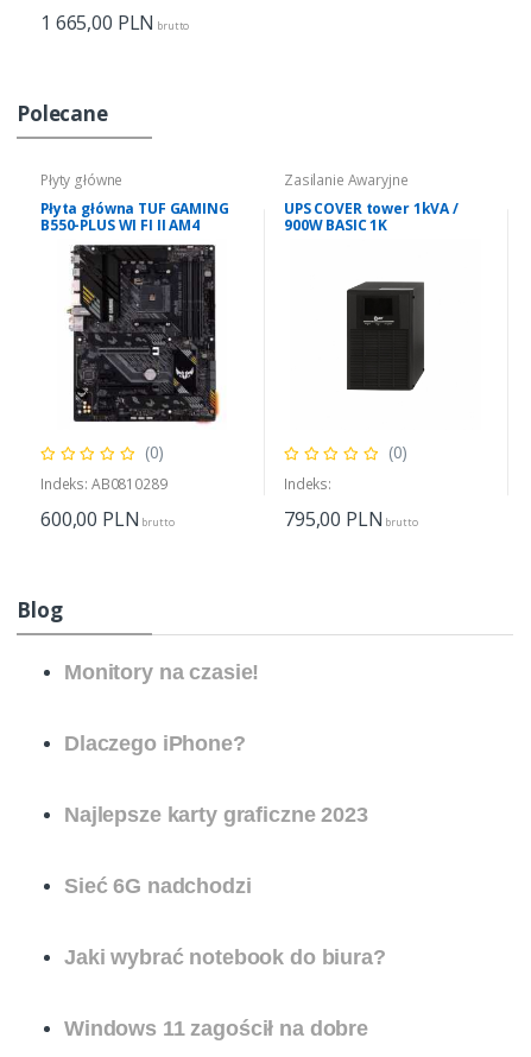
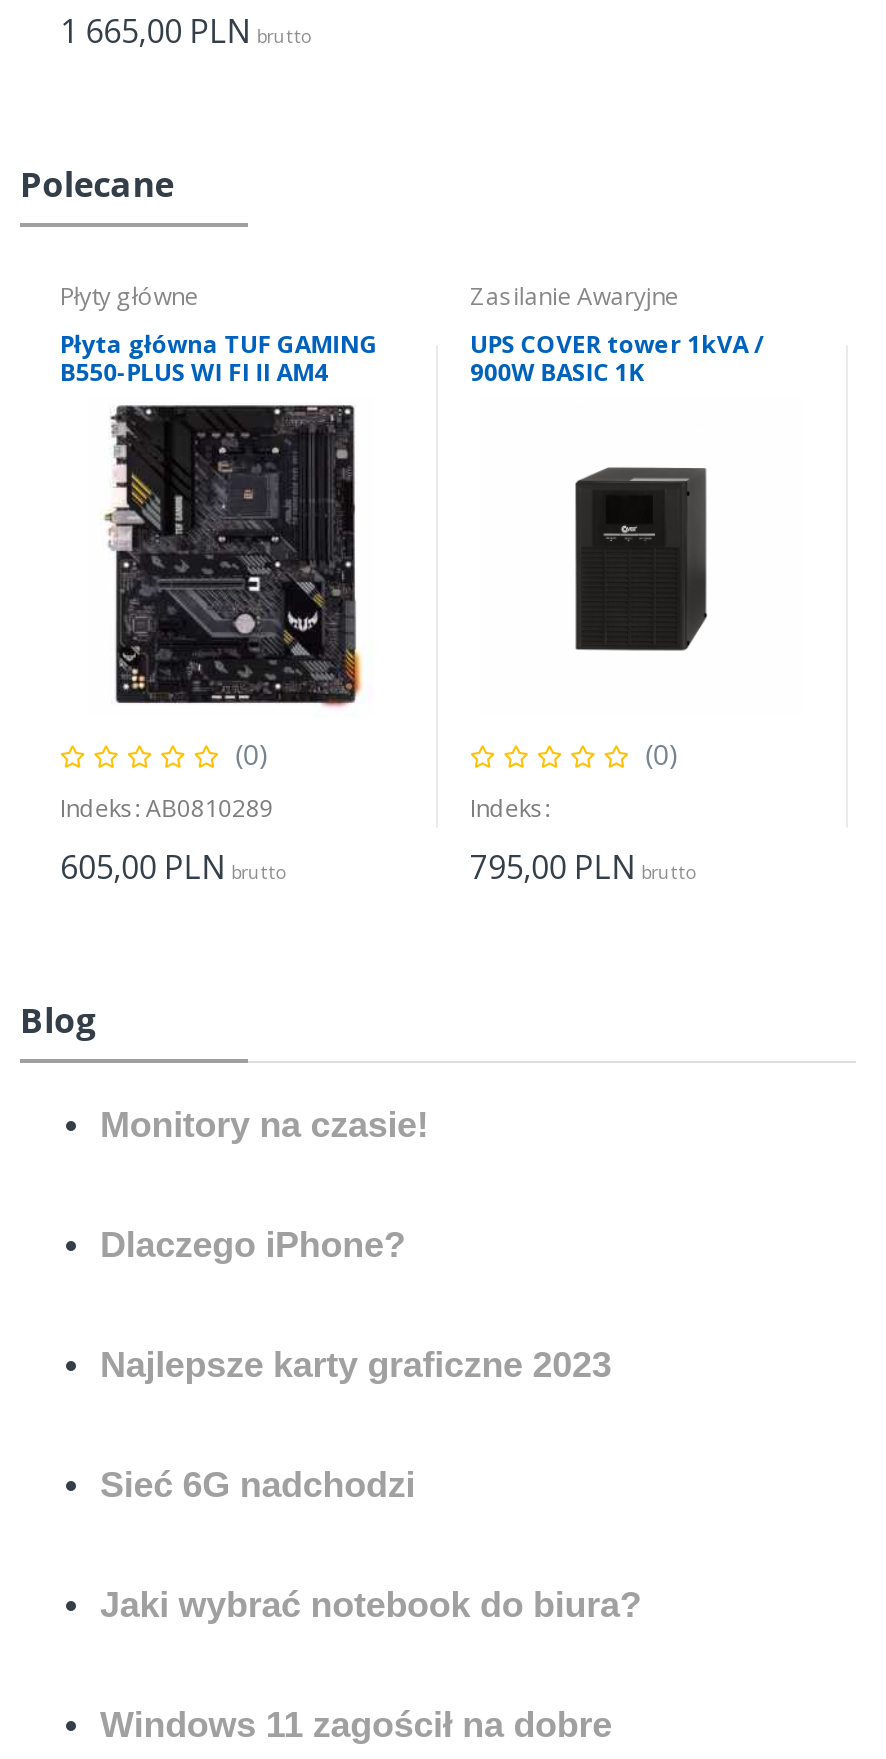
[40,506,174,532] 600,00 PLN brutto -> [60,845,285,889] 605,00 PLN brutto

